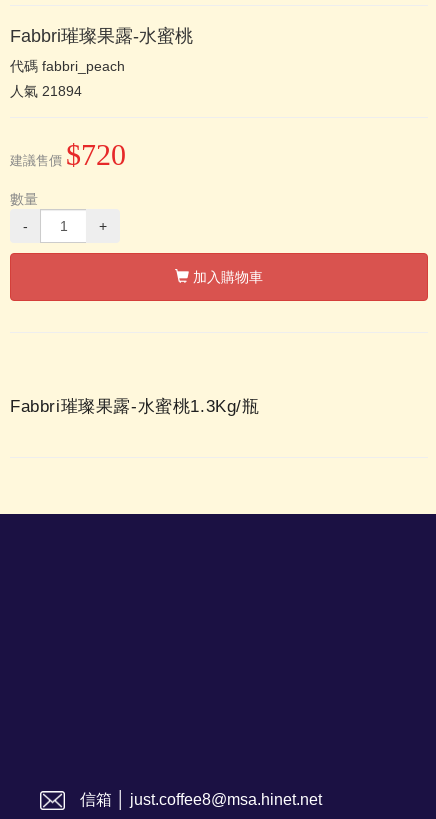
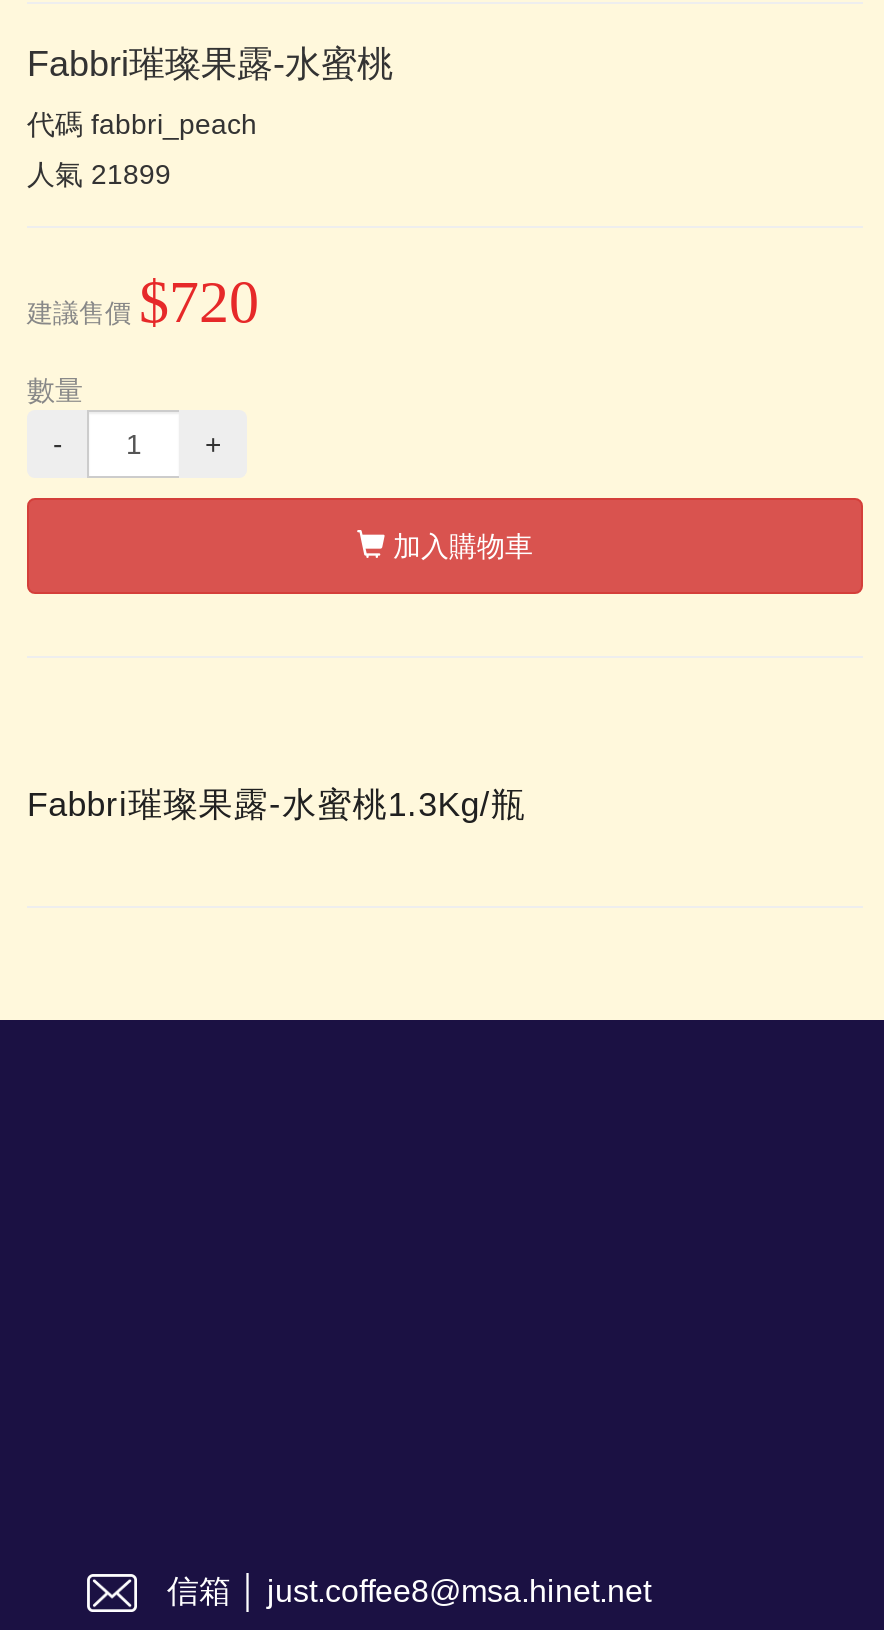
[10,83,82,99] 人氣21894 -> [27,158,171,190] 人氣21899

